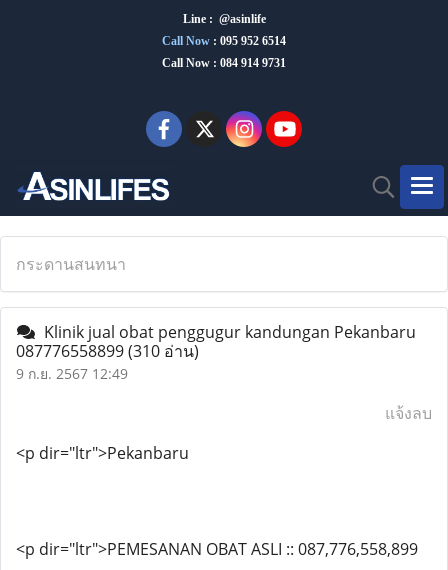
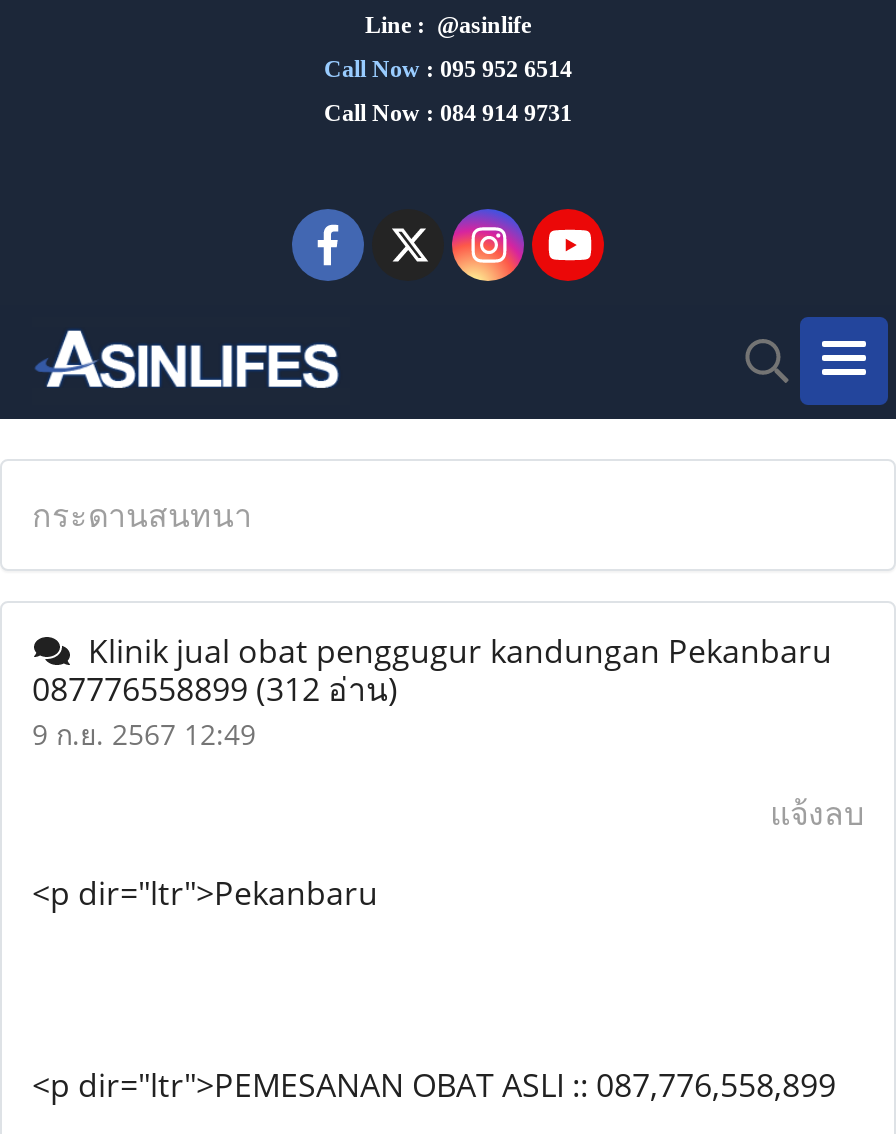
[16,340,199,362] 087776558899 (310 อ่าน) -> [32,667,398,711] 087776558899 (312 อ่าน)

